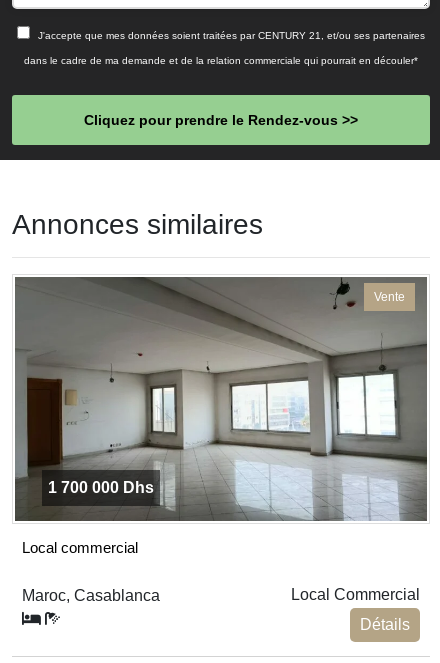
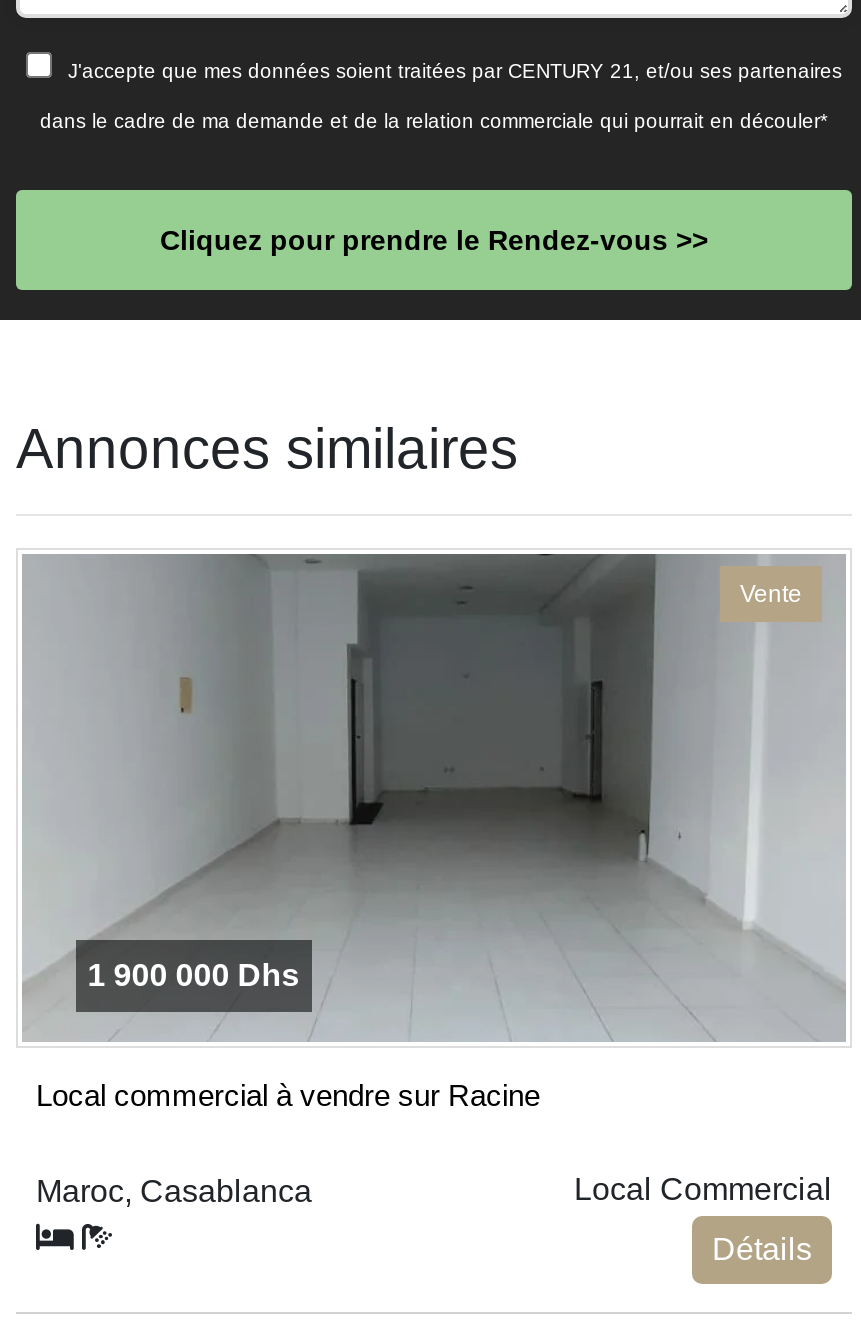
[15,277,428,521] [image] | 1 700 000 Dhs -> [24,554,846,1040] [image] | 1 900 000 Dhs
[22,539,138,556] Local commercial -> [36,1078,540,1112] Local commercial à vendre sur Racine

